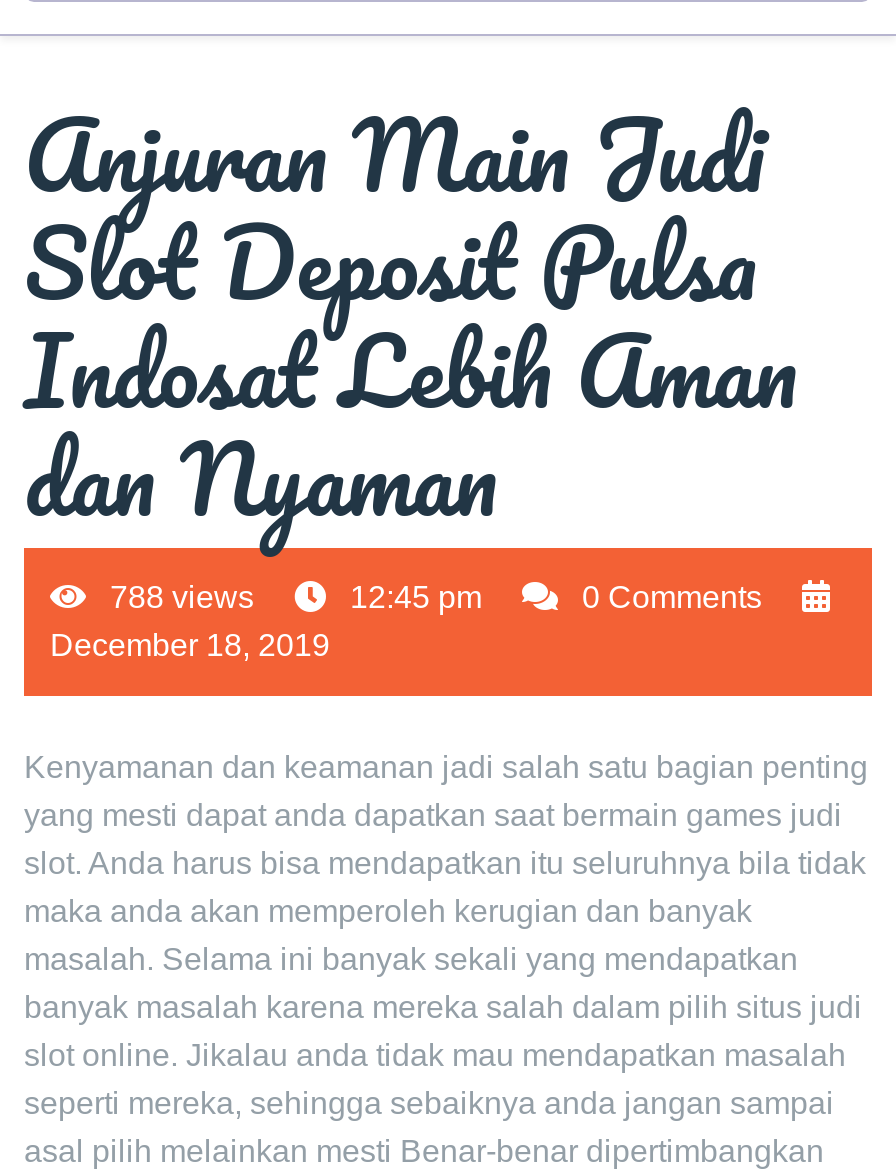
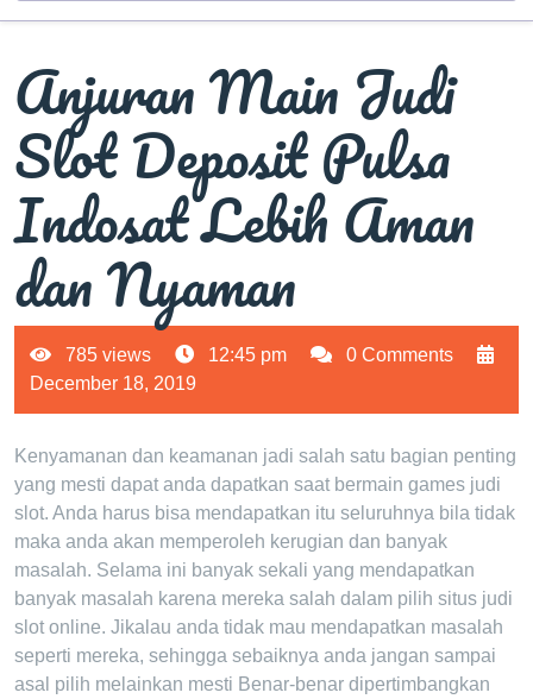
[102,580,254,614] 788 views -> [61,345,151,365] 785 views

